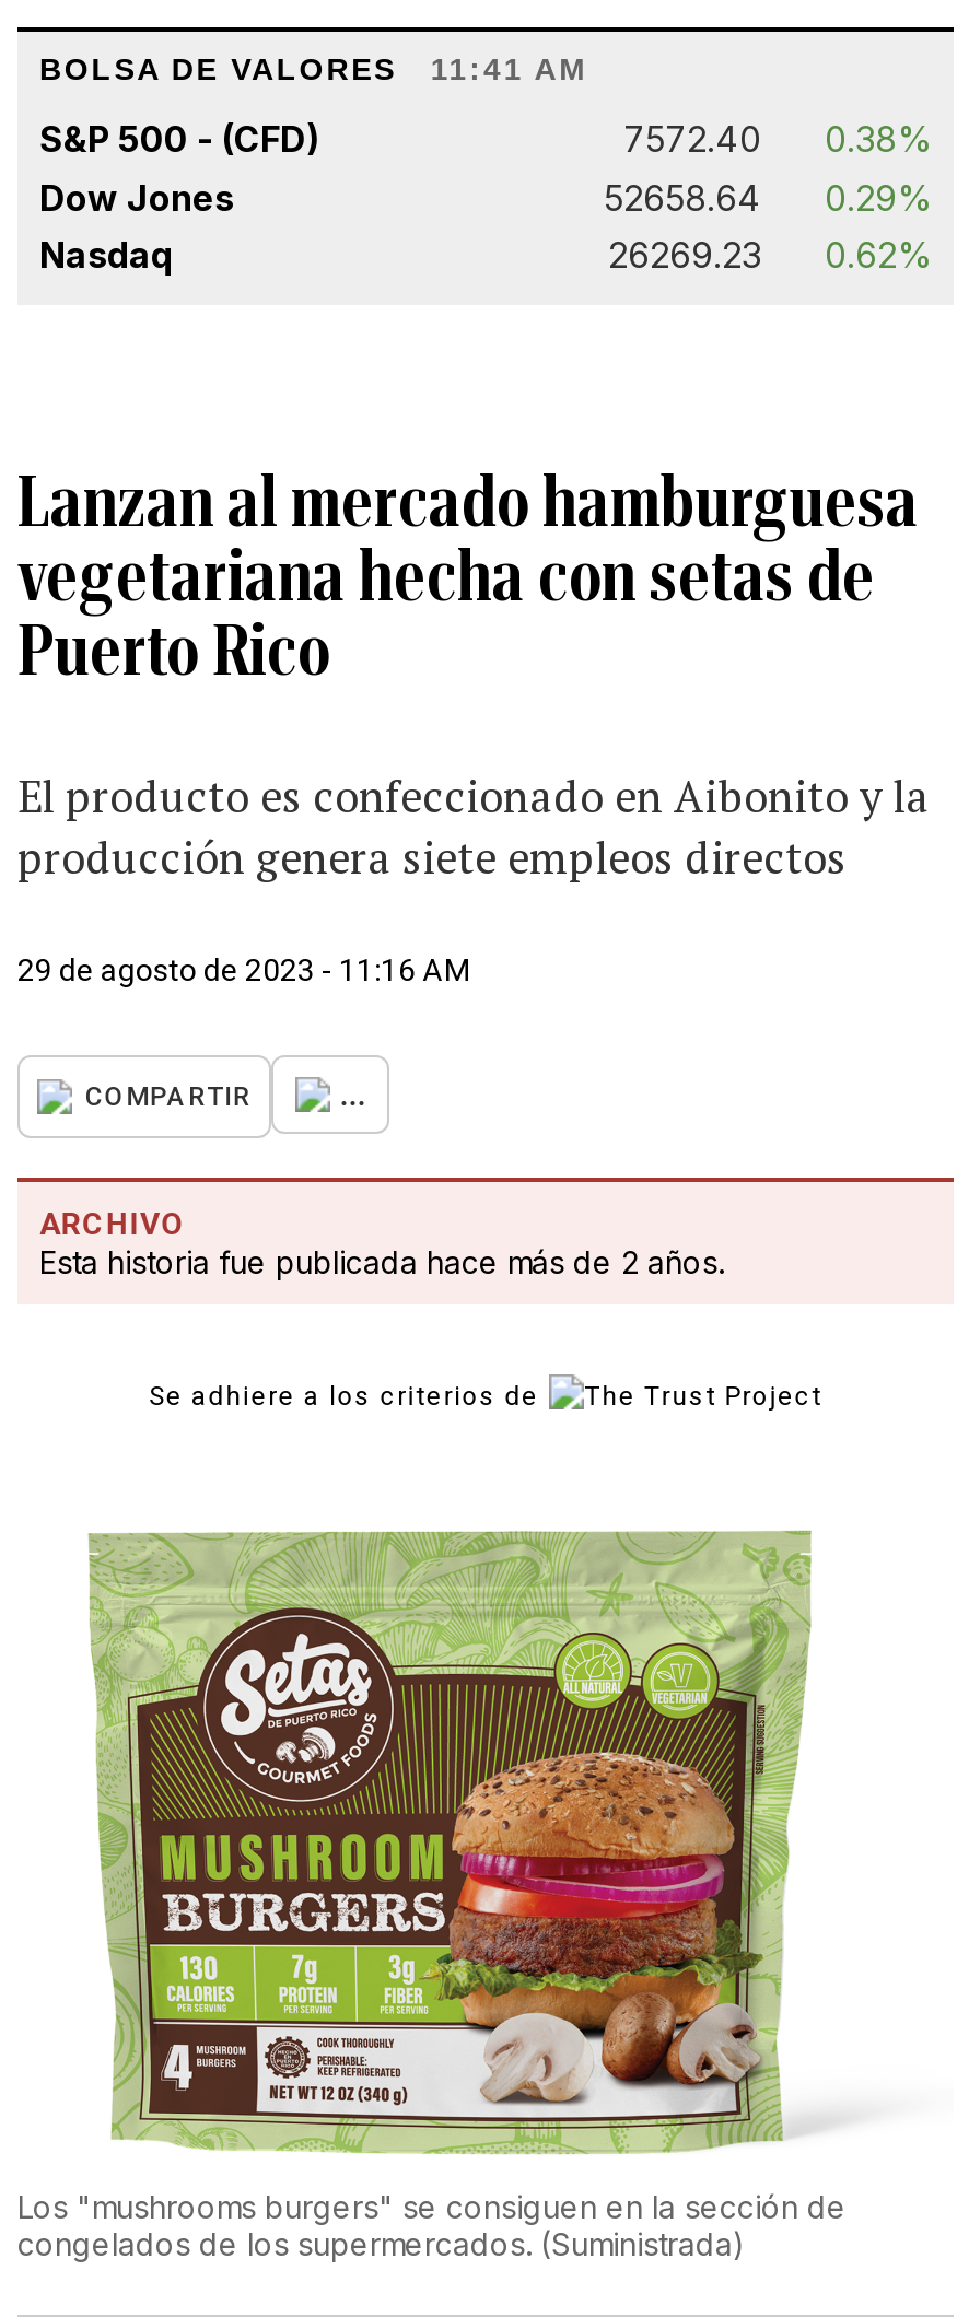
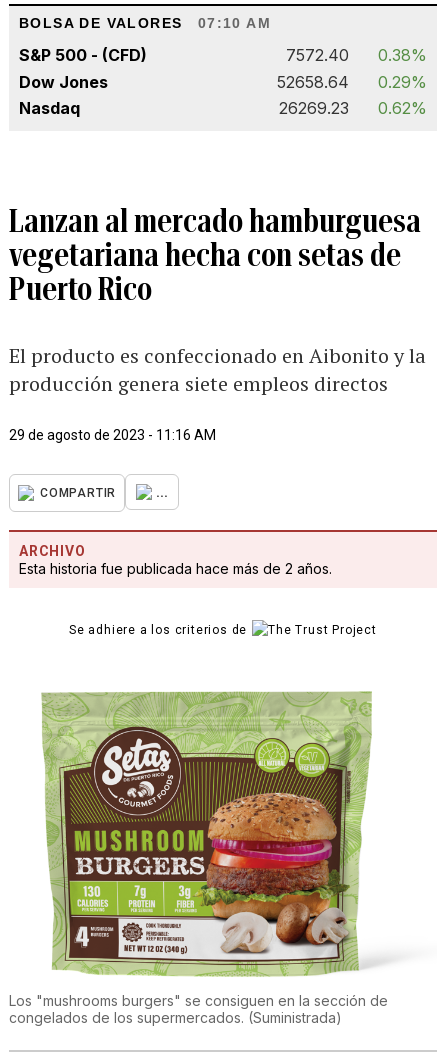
[39,51,588,86] BOLSA DE VALORES 11:41 AM -> [19,15,271,31] BOLSA DE VALORES 07:10 AM

